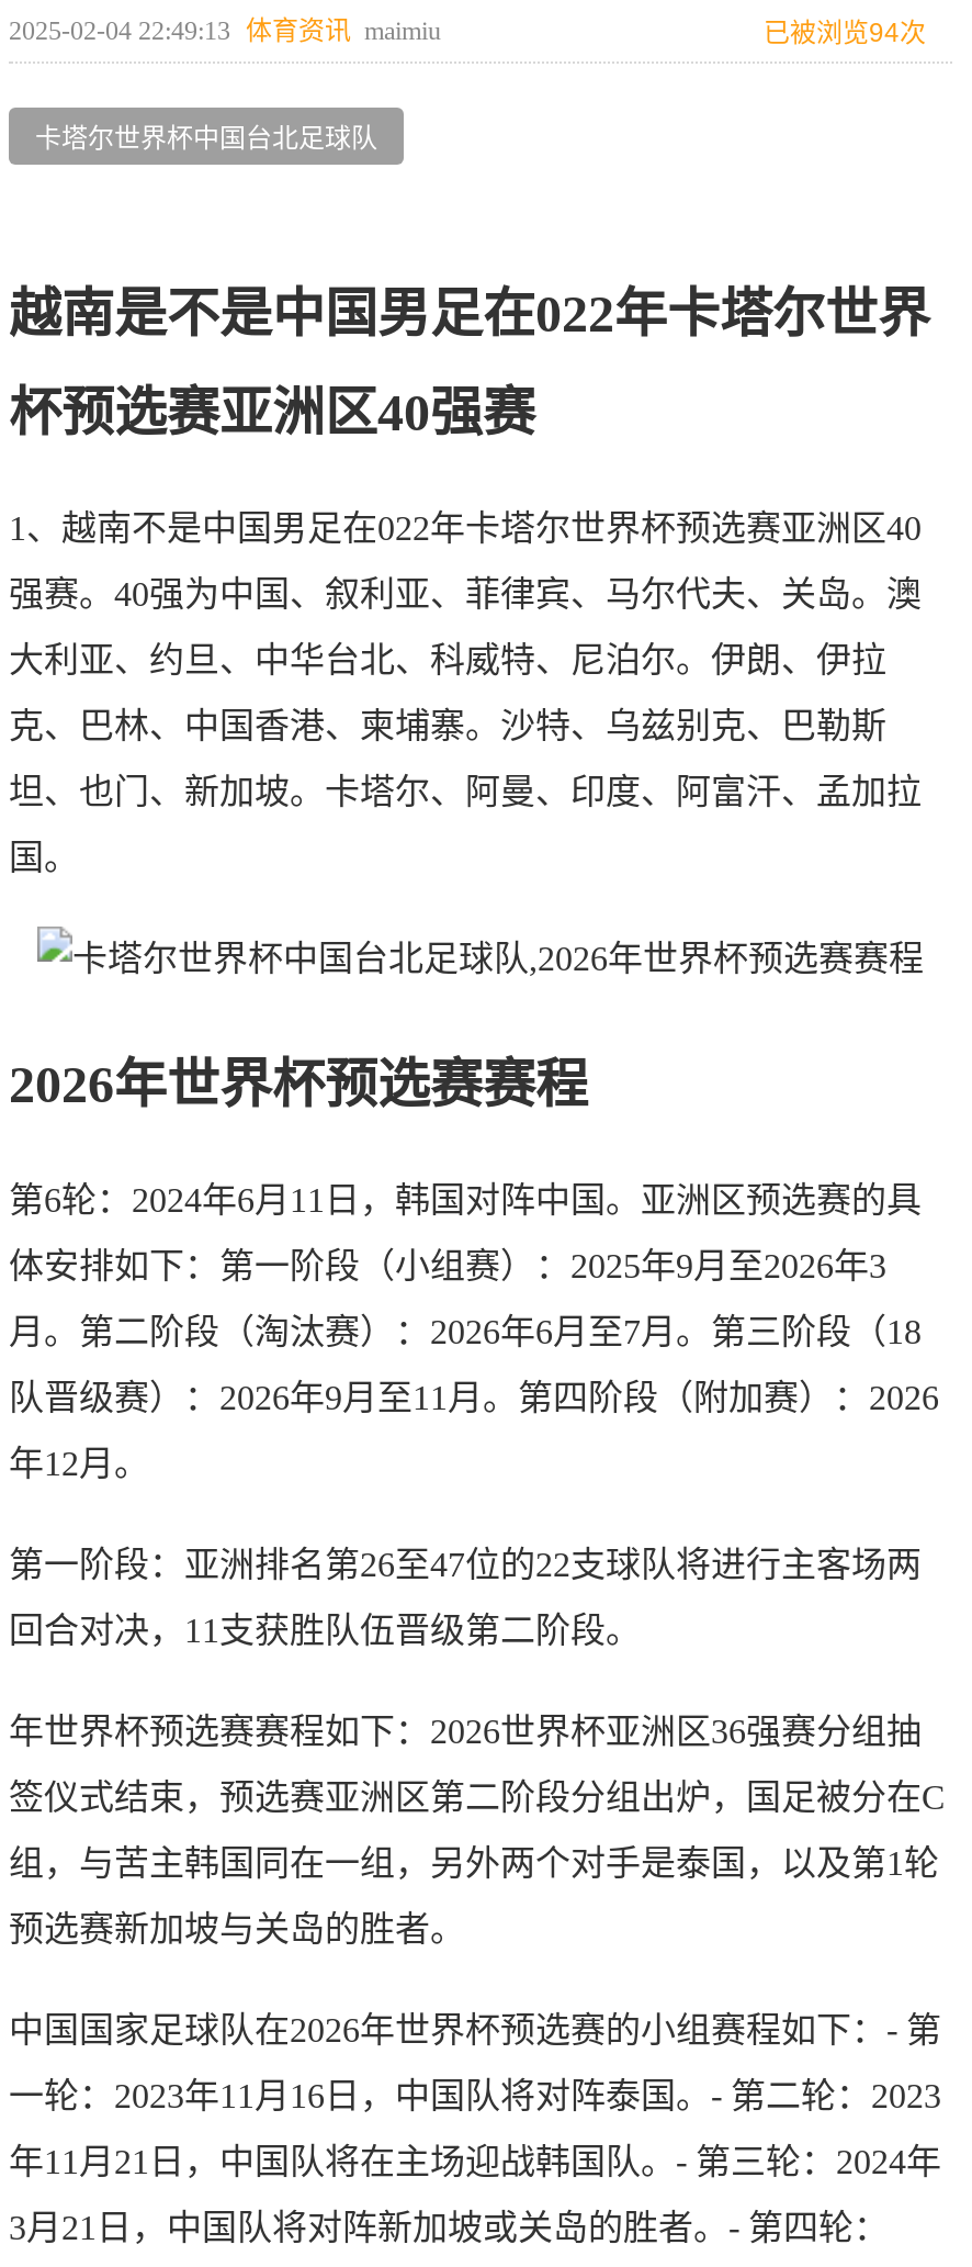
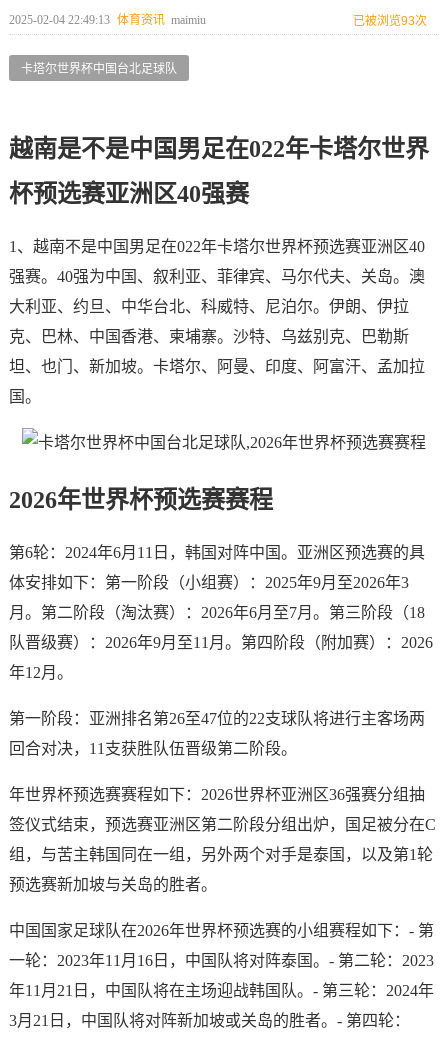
[764,18,926,48] 已被浏览94次 -> [353,14,427,28] 已被浏览93次

